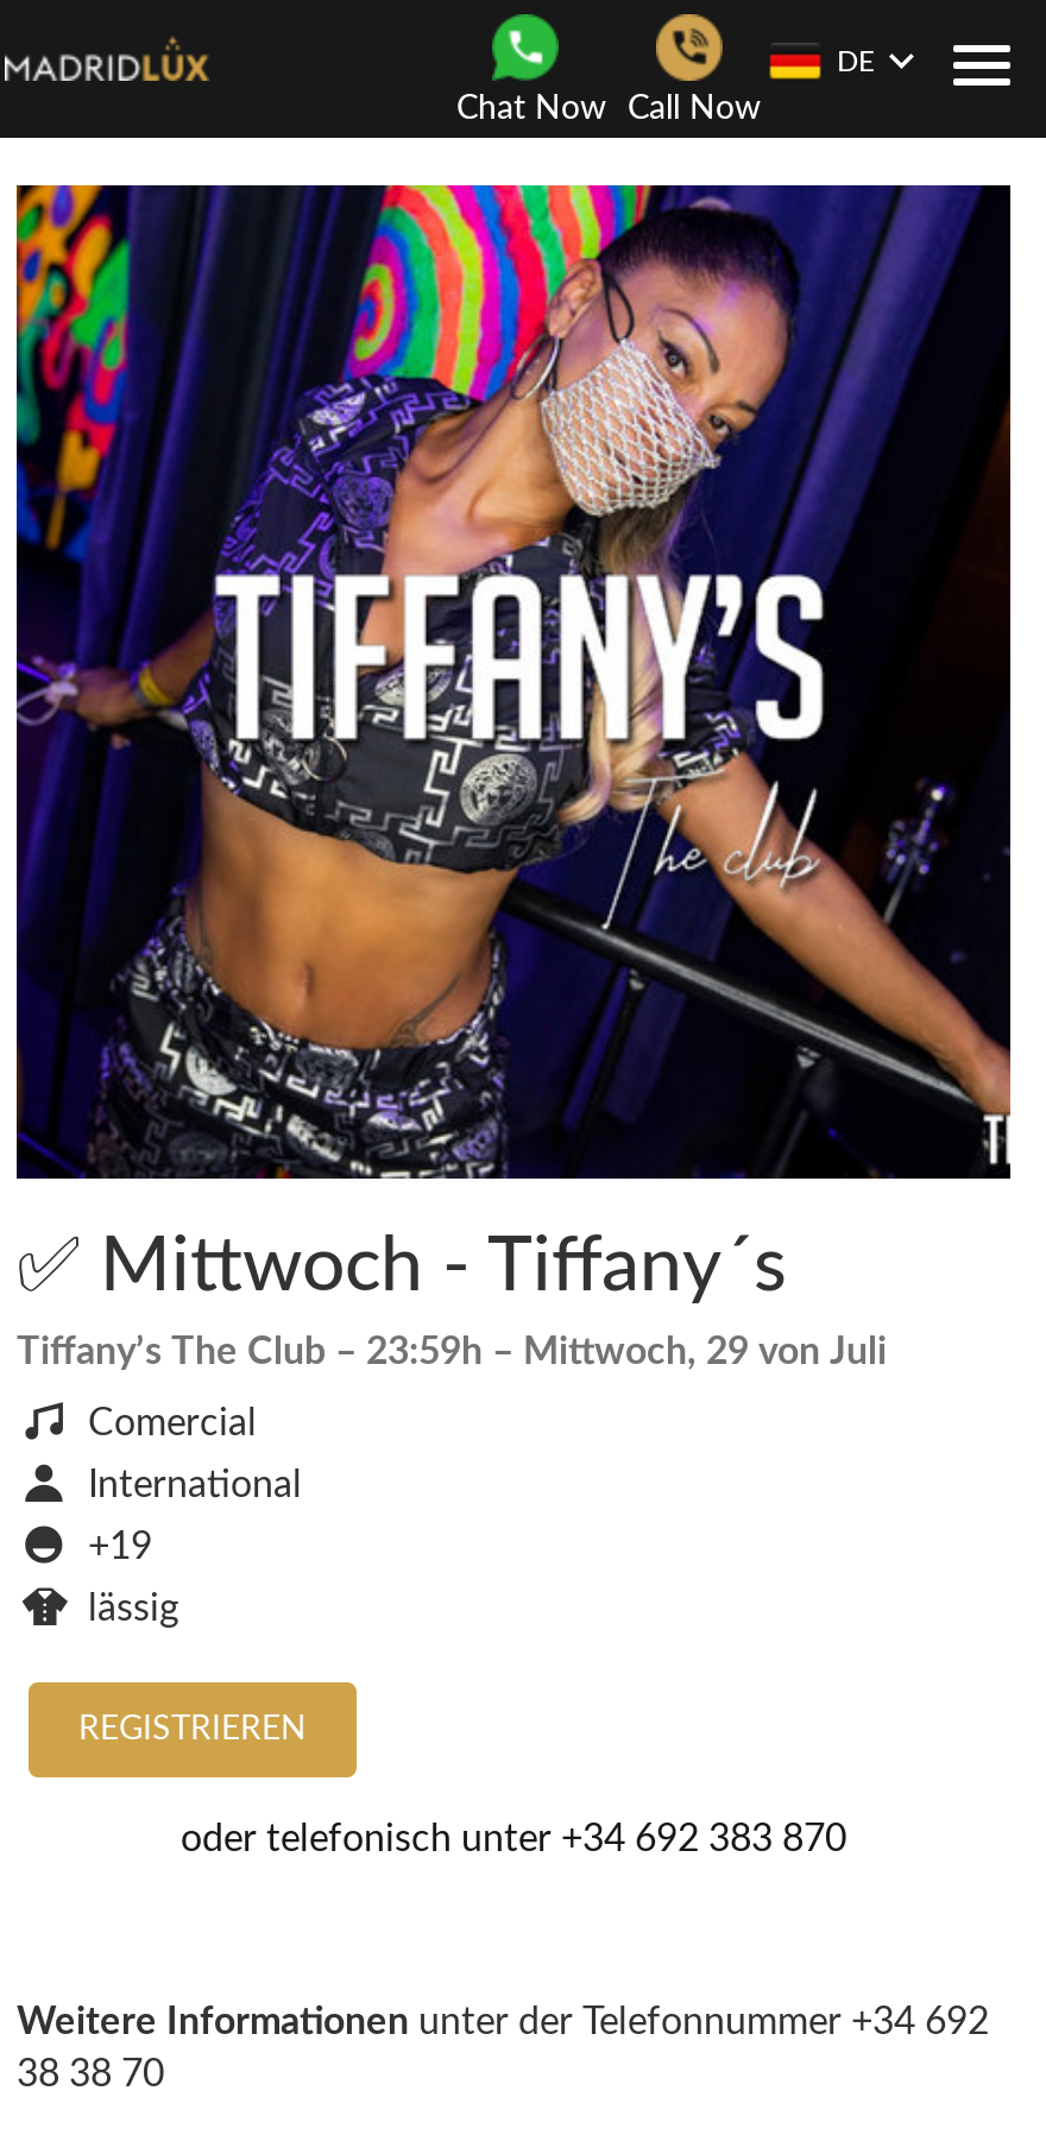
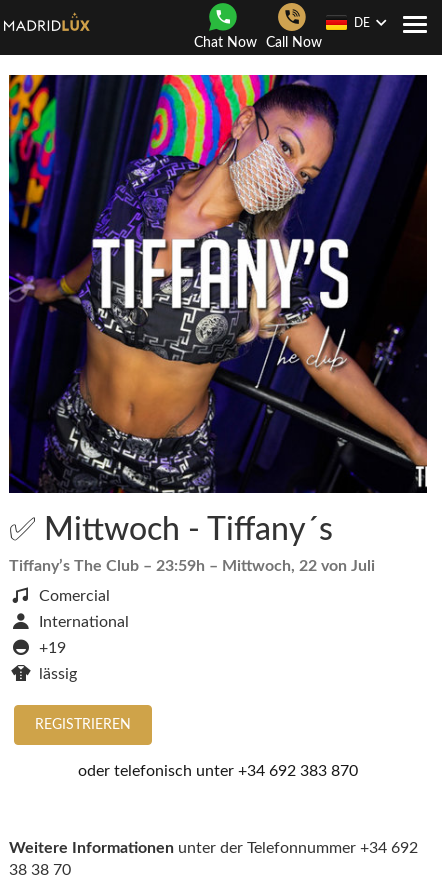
[17,1333,887,1371] Tiffany’s The Club – 23:59h – Mittwoch, 29 von Juli -> [9,558,375,574] Tiffany’s The Club – 23:59h – Mittwoch, 22 von Juli

